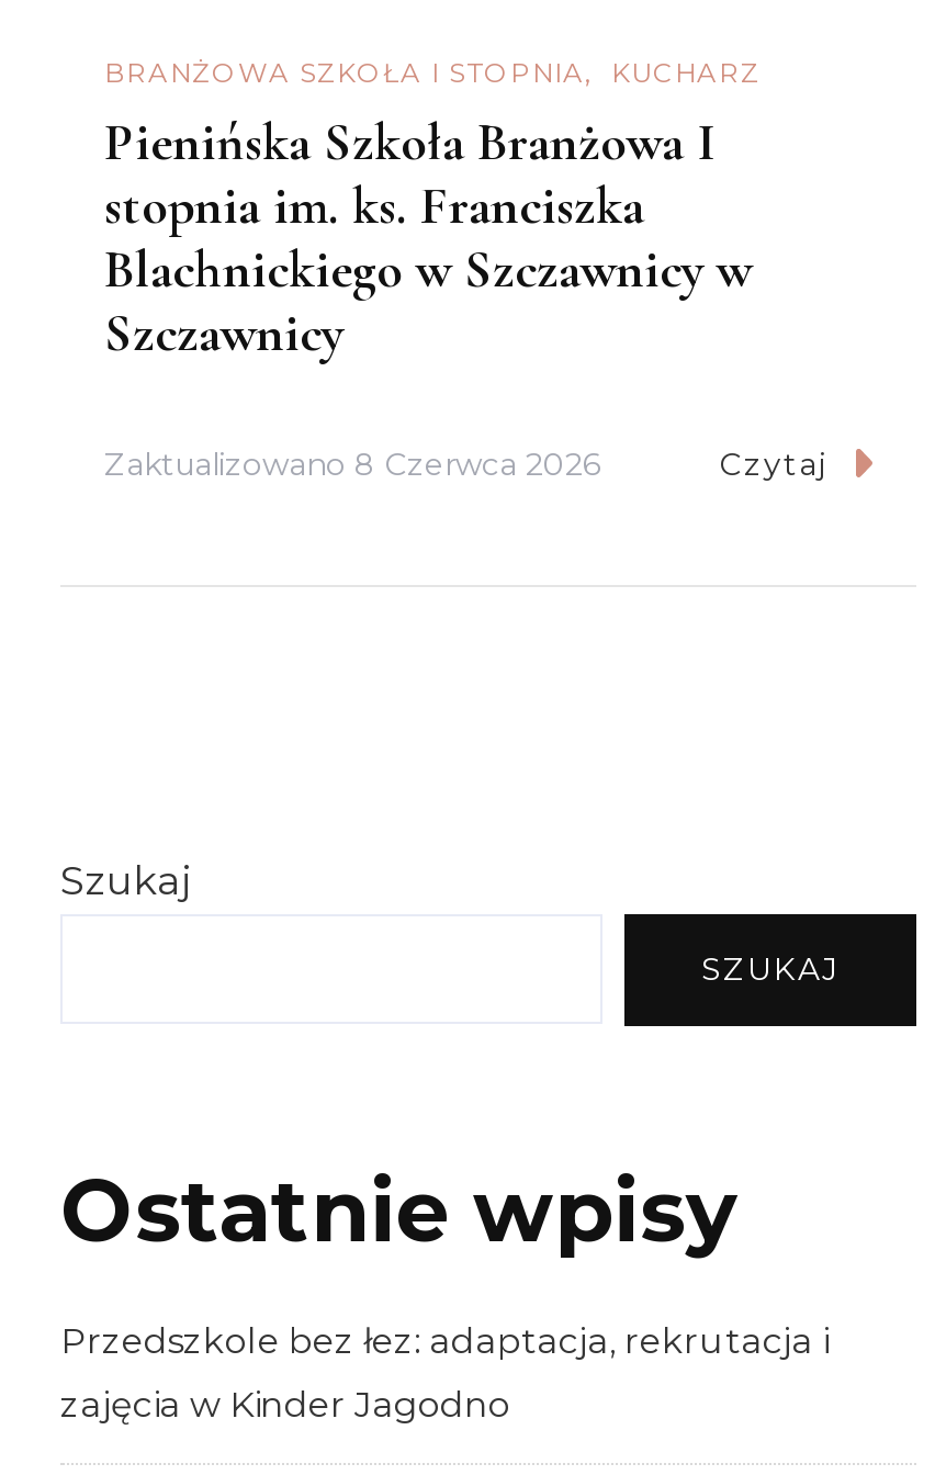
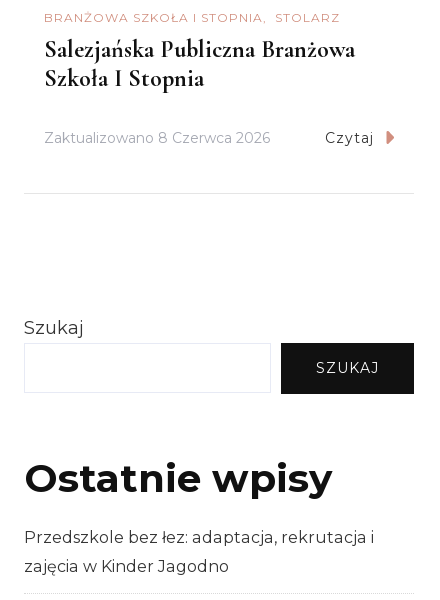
[104,56,761,366] KUCHARZ | Pienińska Szkoła Branżowa I | stopnia im. ks. Franciszka | Blachnickiego w Szczawnicy w | Szczawnicy -> [44,10,355,93] STOLARZ | Salezjańska Publiczna Branżowa | Szkoła I Stopnia

